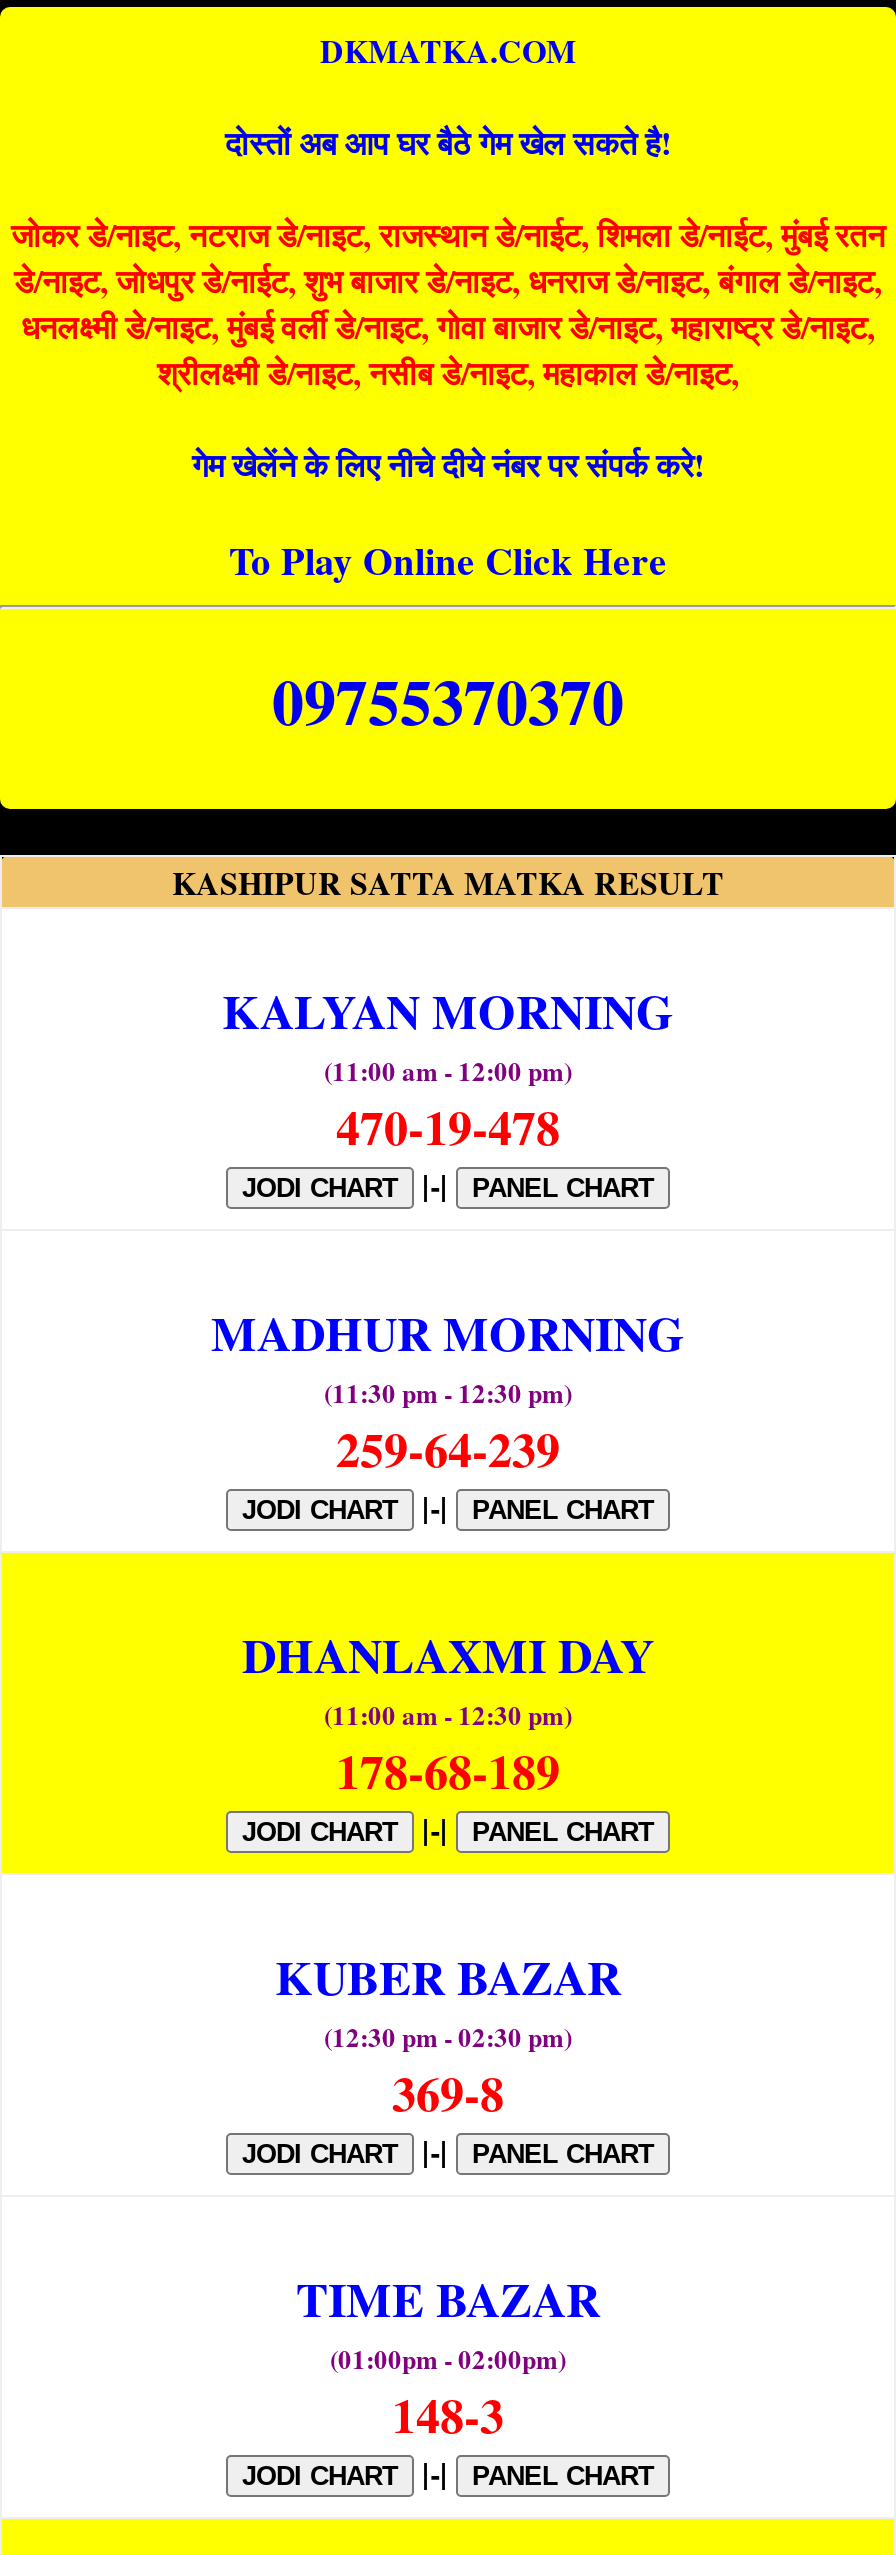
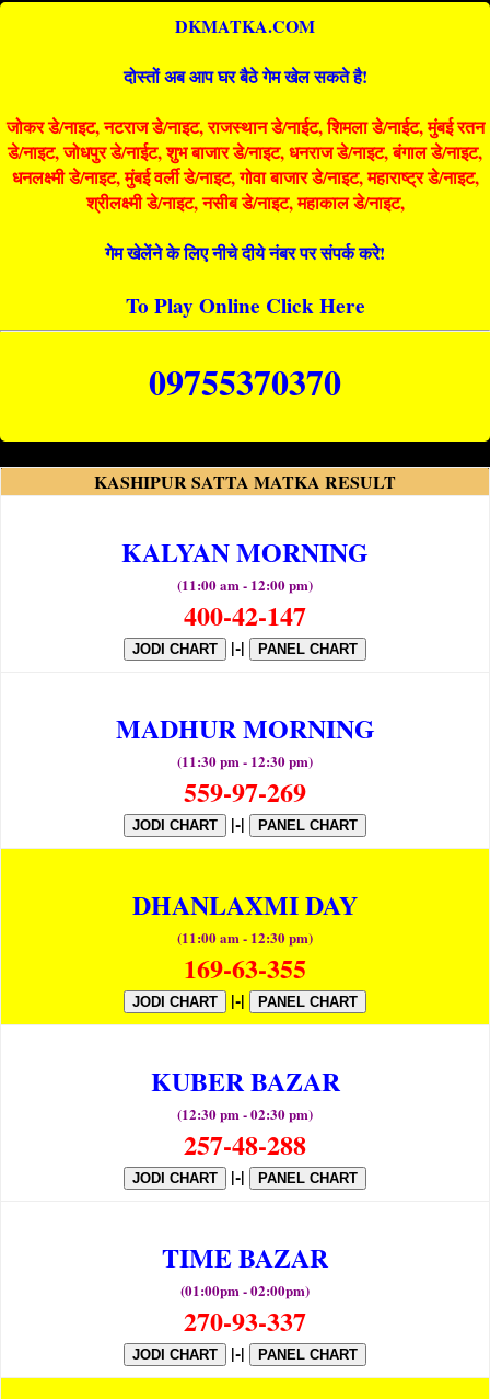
[336,1091,560,1161] 470-19-478 -> [184,596,306,635] 400-42-147
[336,1413,560,1483] 259-64-239 -> [184,773,306,811] 559-97-269
[336,1735,560,1805] 178-68-189 -> [184,949,306,987] 169-63-355
[392,2057,504,2127] 369-8 -> [184,1125,306,1164] 257-48-288
[392,2379,504,2449] 148-3 -> [184,1302,306,1340] 270-93-337

